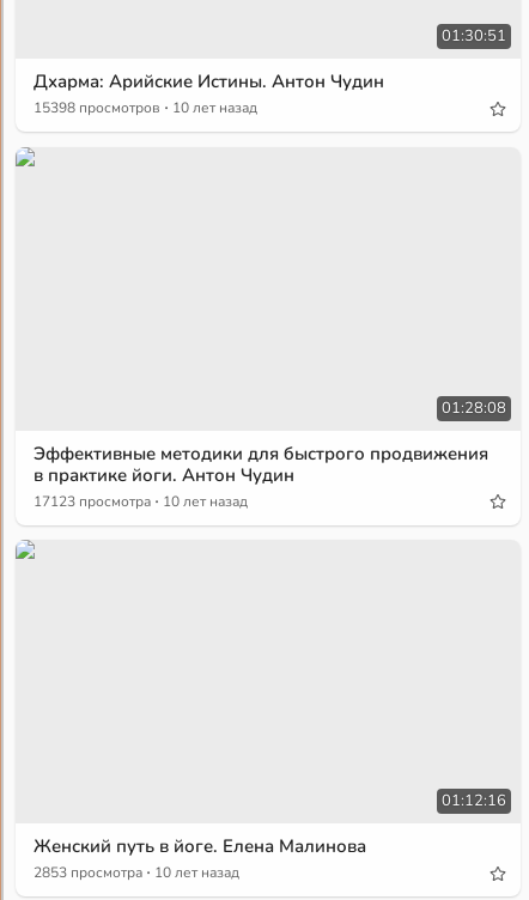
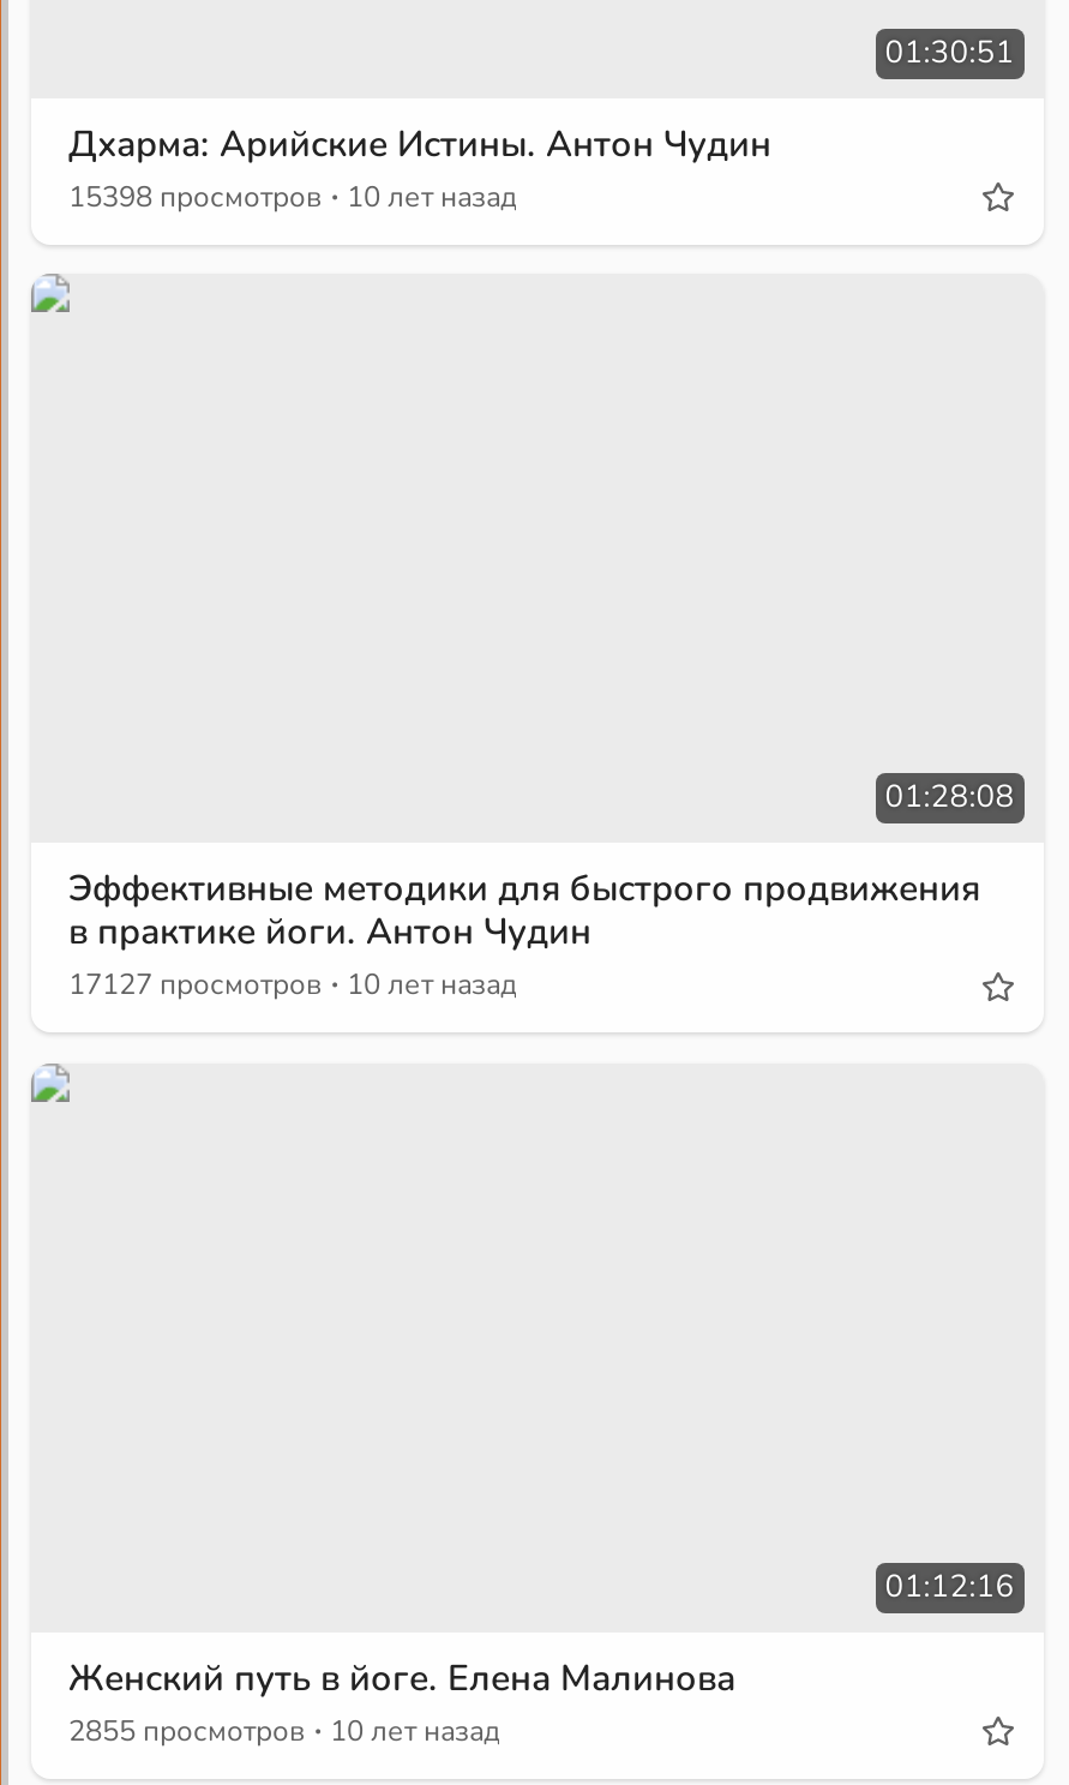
[34,485,248,514] 17123 просмотра · 10 лет назад -> [68,953,517,1011] 17127 просмотров · 10 лет назад
[34,857,240,886] 2853 просмотра · 10 лет назад -> [68,1699,500,1756] 2855 просмотров · 10 лет назад

